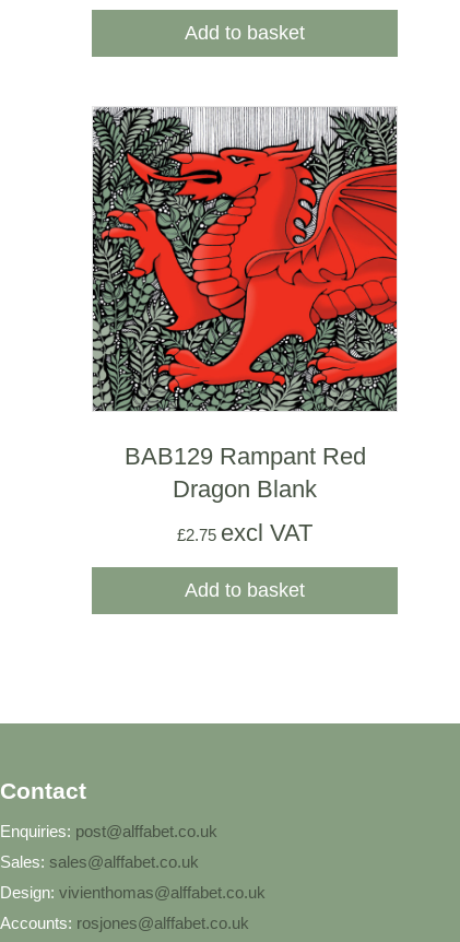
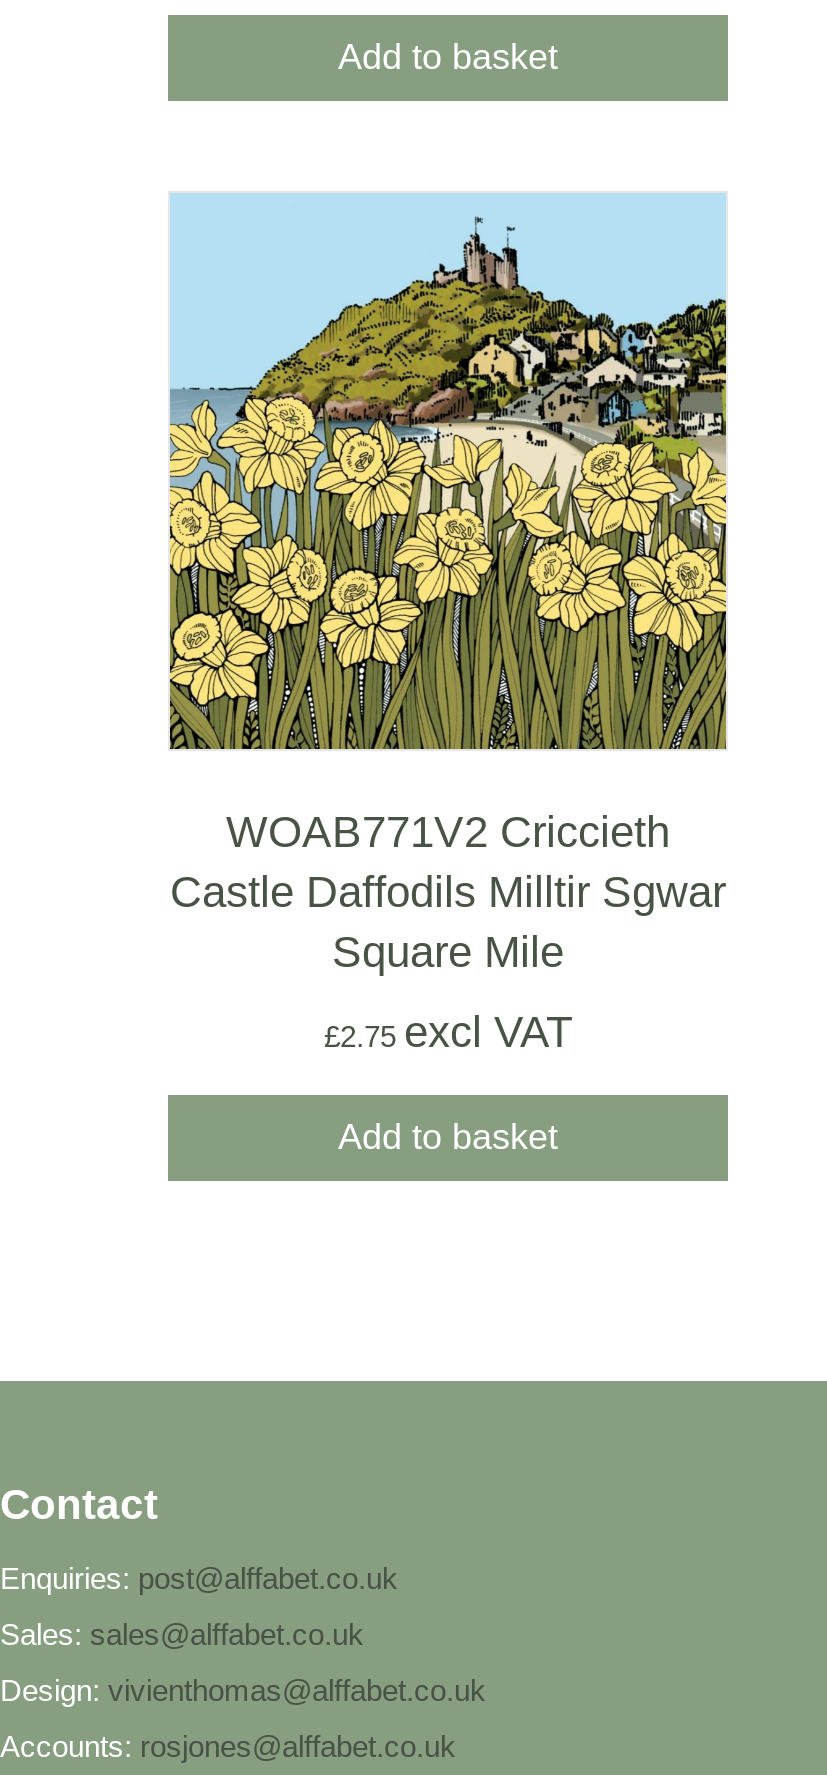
[92,106,398,502] [image] | BAB129 Rampant Red | Dragon Blank -> [168,193,728,976] [image] | WOAB771V2 Criccieth | Castle Daffodils Milltir Sgwar | Square Mile

